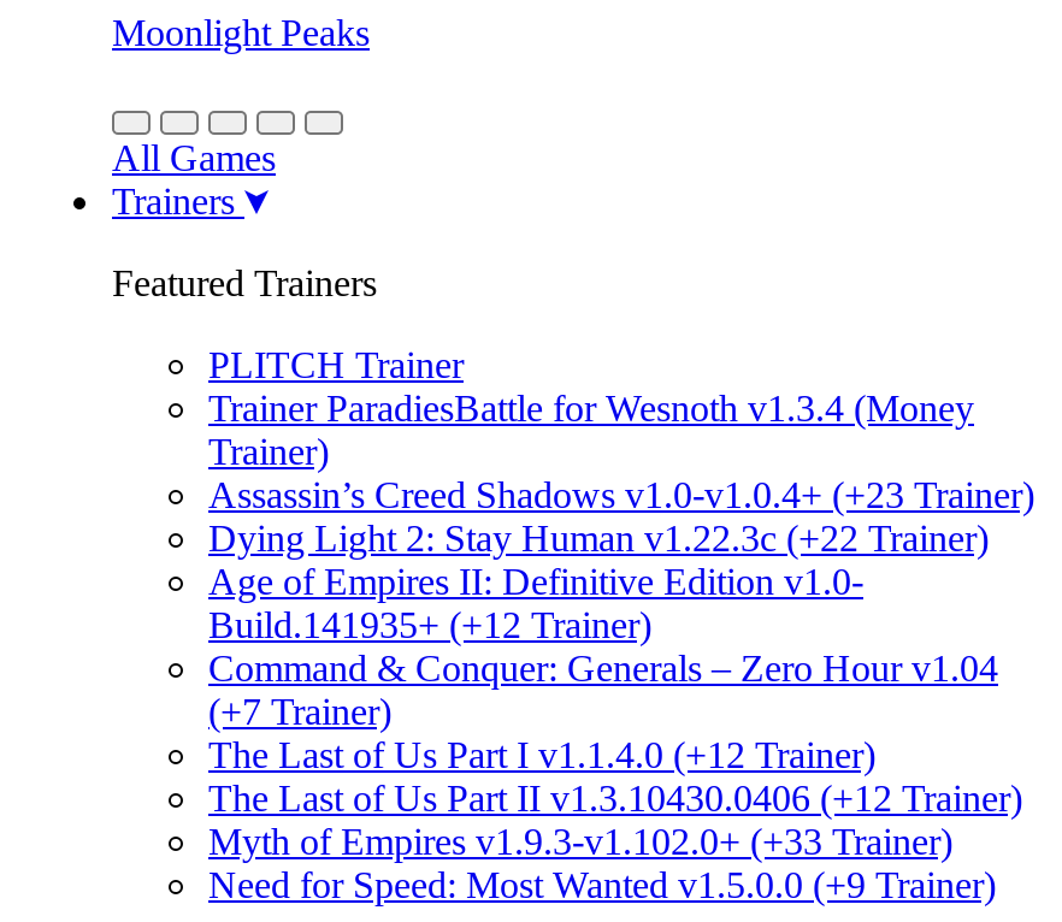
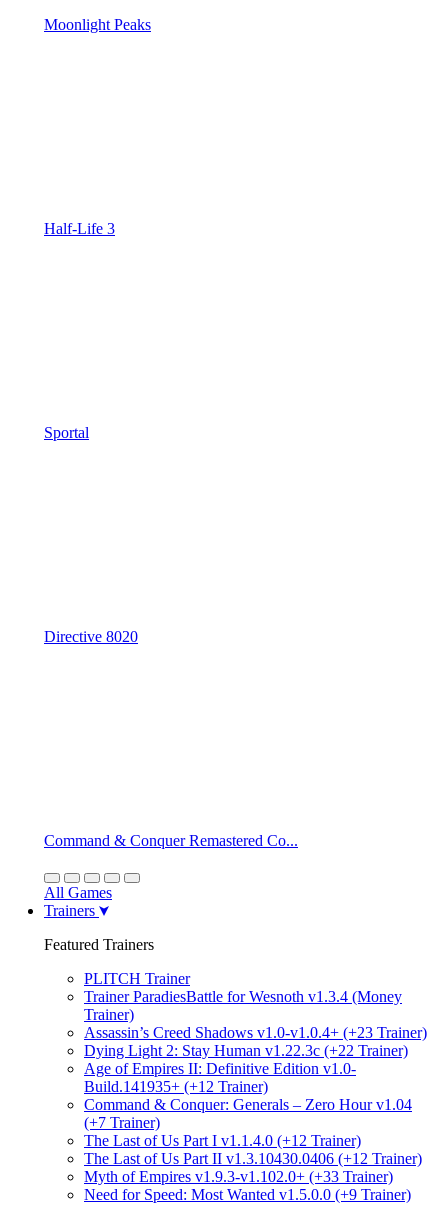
none -> [44,220,115,237] Half-Life 3
none -> [44,424,89,441] Sportal
none -> [44,628,138,645] Directive 8020
none -> [44,832,298,849] Command & Conquer Remastered Co...

